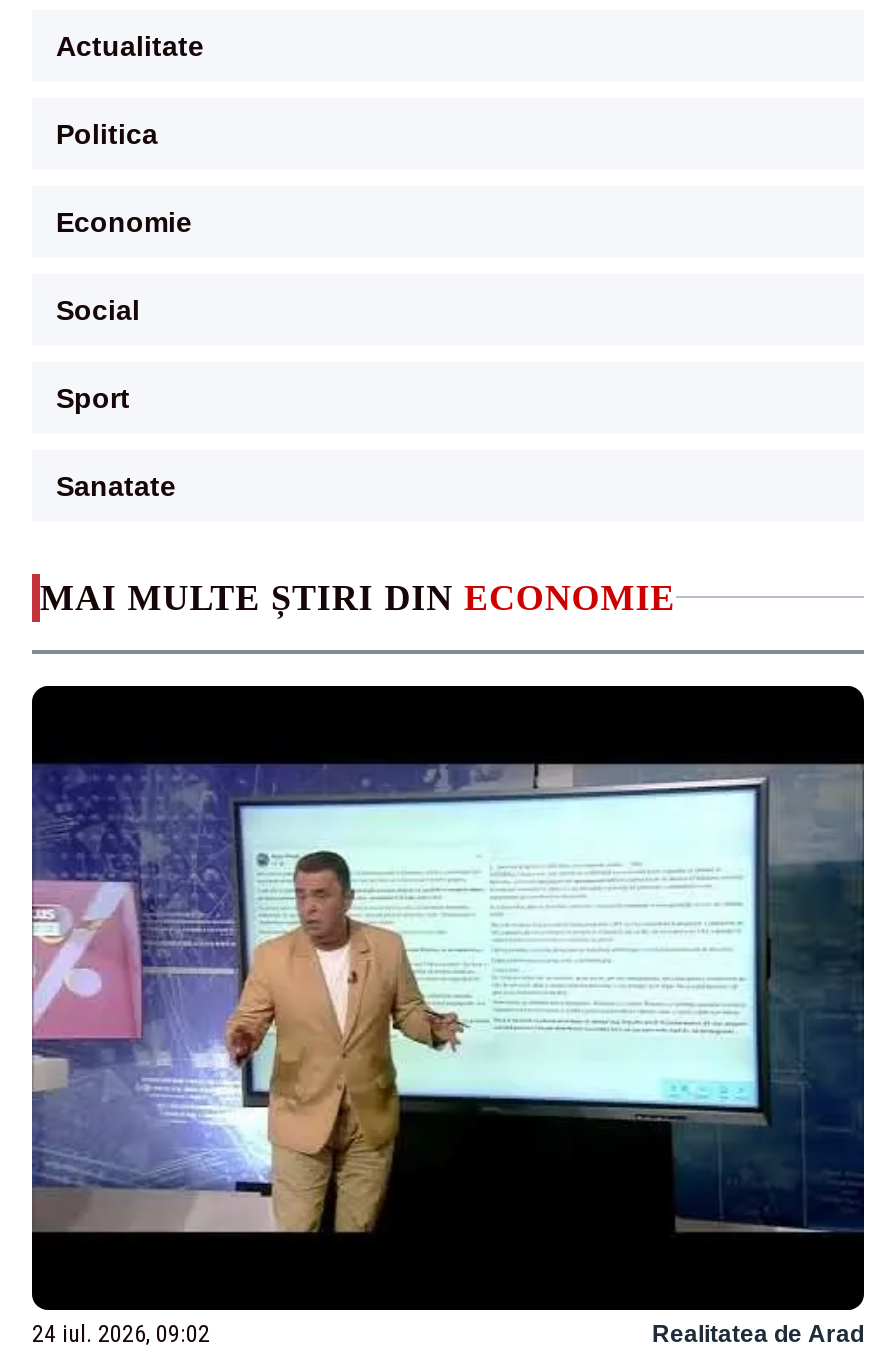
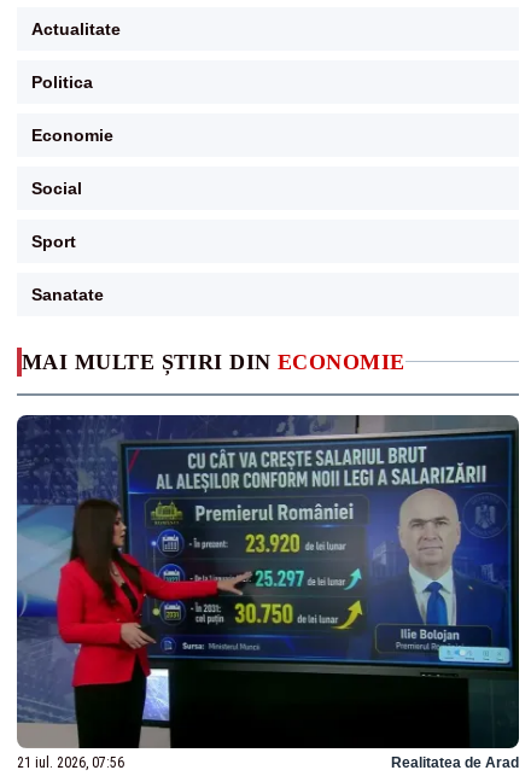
[32,684,864,1347] [image] | 24 iul. 2026, 09:02 -> [17,414,519,772] [image] | 21 iul. 2026, 07:56

